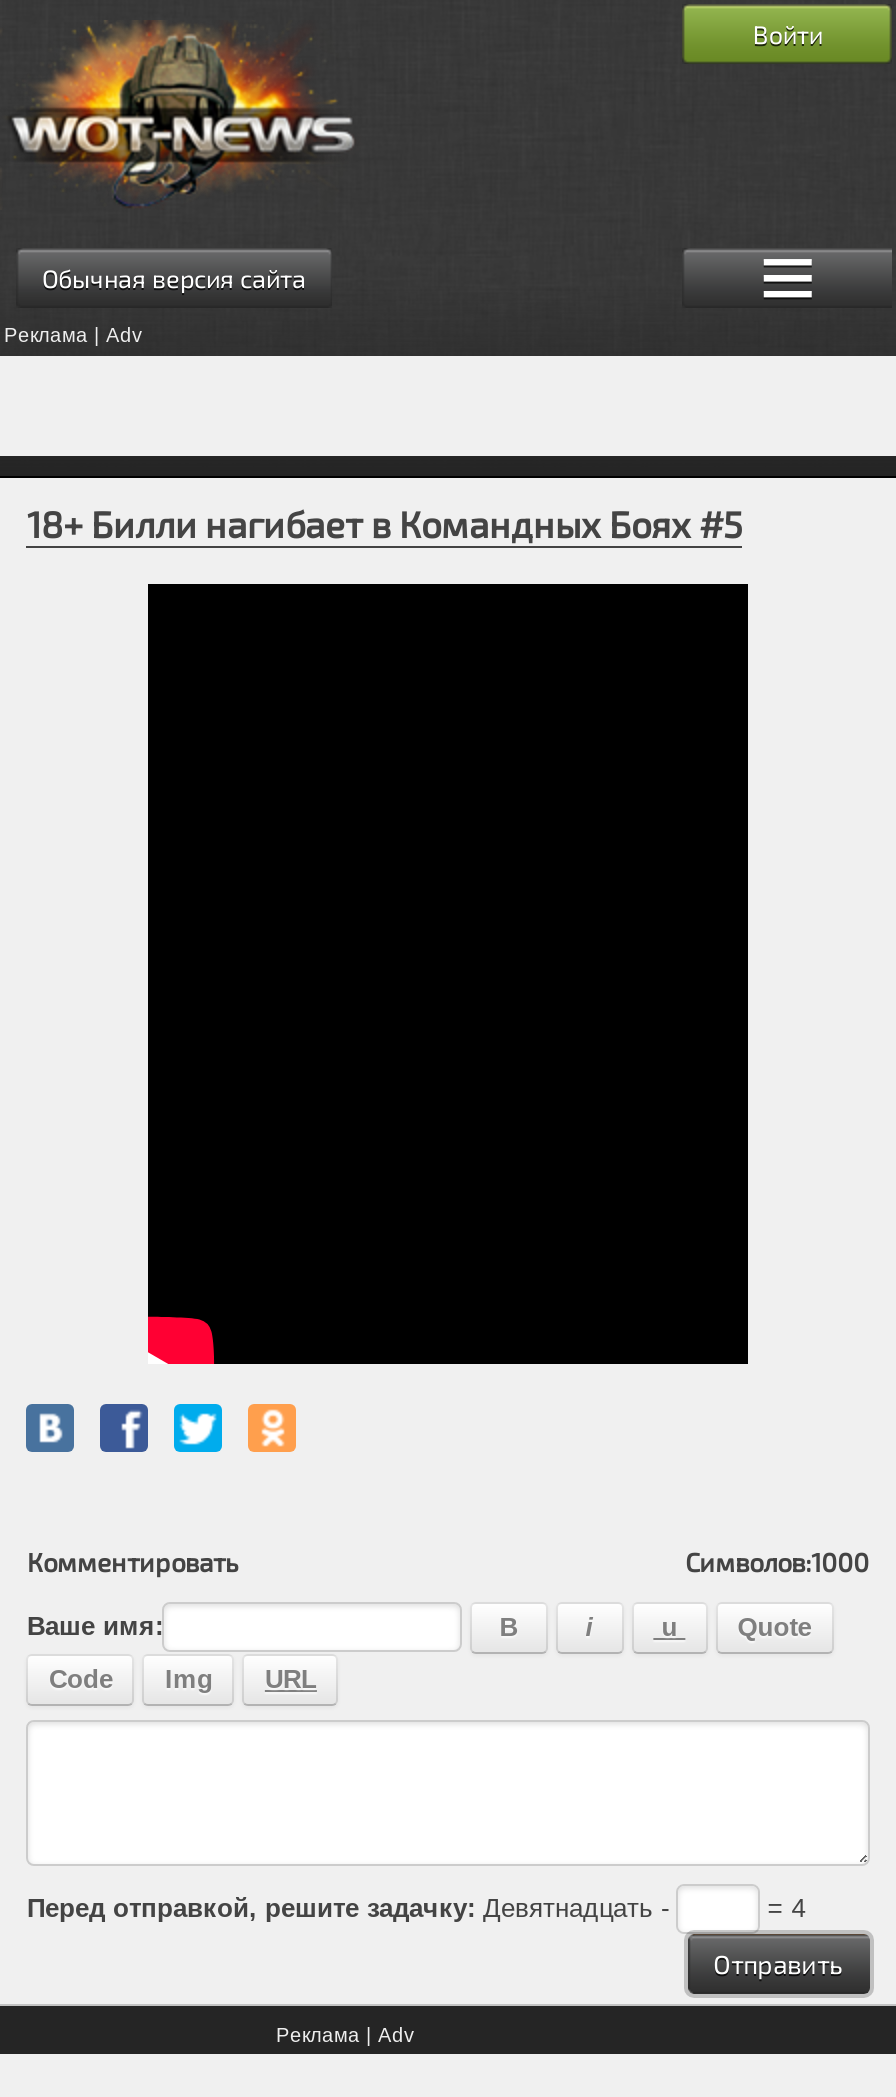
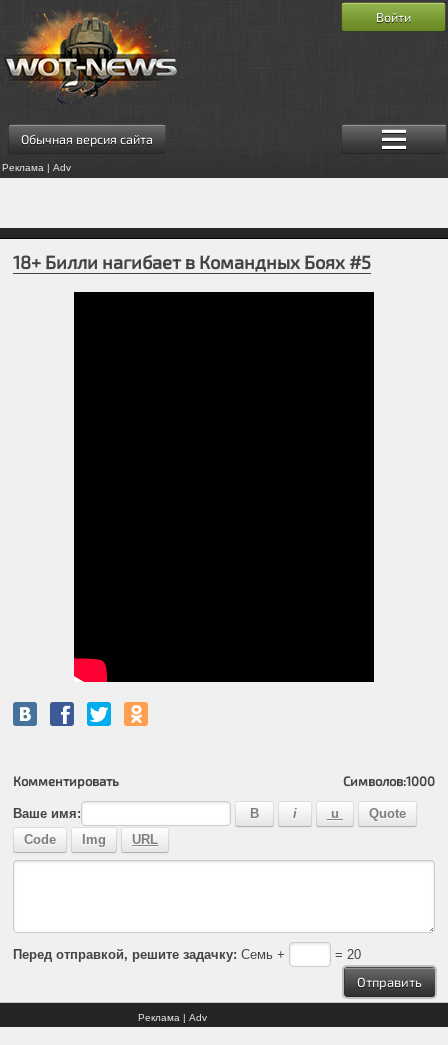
[27,1893,677,1923] Перед отправкой, решите задачку: Девятнадцать - -> [13,947,289,962] Перед отправкой, решите задачку: Семь +
[759,1893,805,1923] = 4 -> [331,947,361,962] = 20

